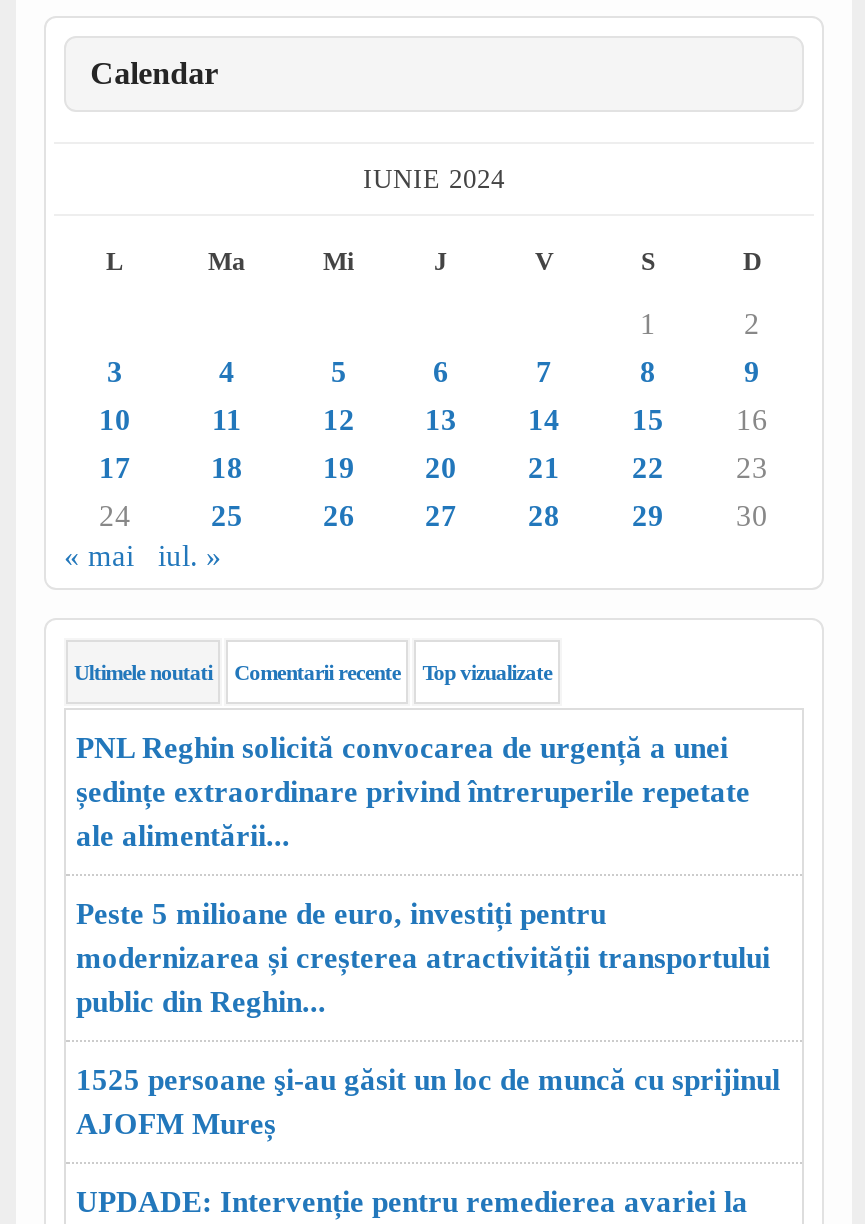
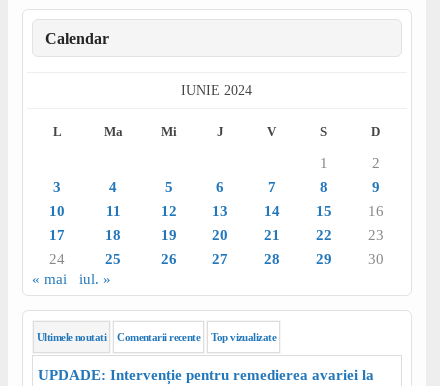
[76,730,780,1140] PNL Reghin solicită convocarea de urgență a unei | ședințe extraordinare privind întreruperile repetate | ale alimentării... | Peste 5 milioane de euro, investiți pentru | modernizarea și creșterea atractivității transportului | public din Reghin... | 1525 persoane şi-au găsit un loc de muncă cu sprijinul | AJOFM Mureș -> none

